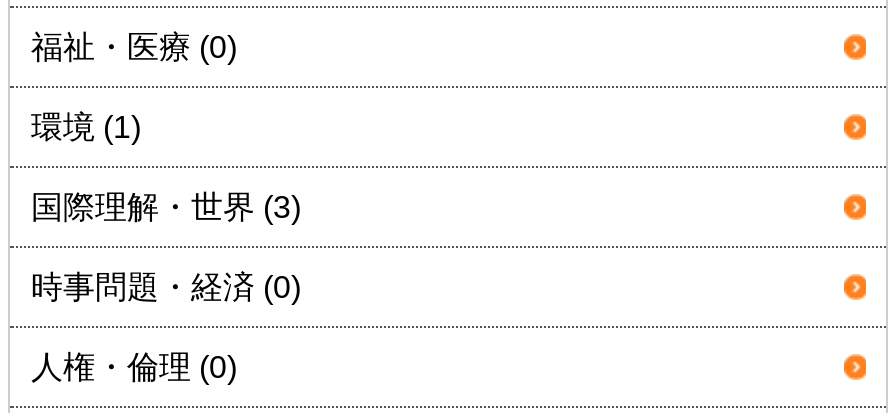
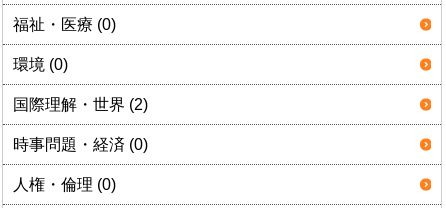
[31,110,141,144] 環境 (1) -> [13,56,68,73] 環境 (0)
[31,190,301,224] 国際理解・世界 (3) -> [13,96,148,113] 国際理解・世界 (2)

